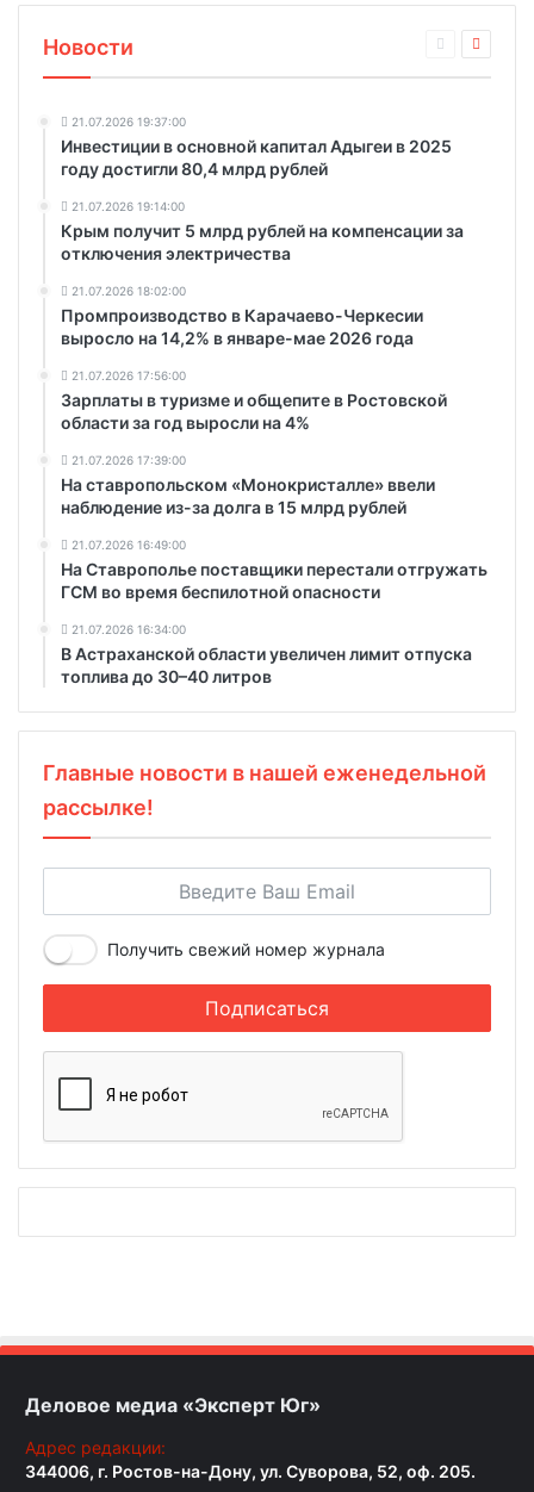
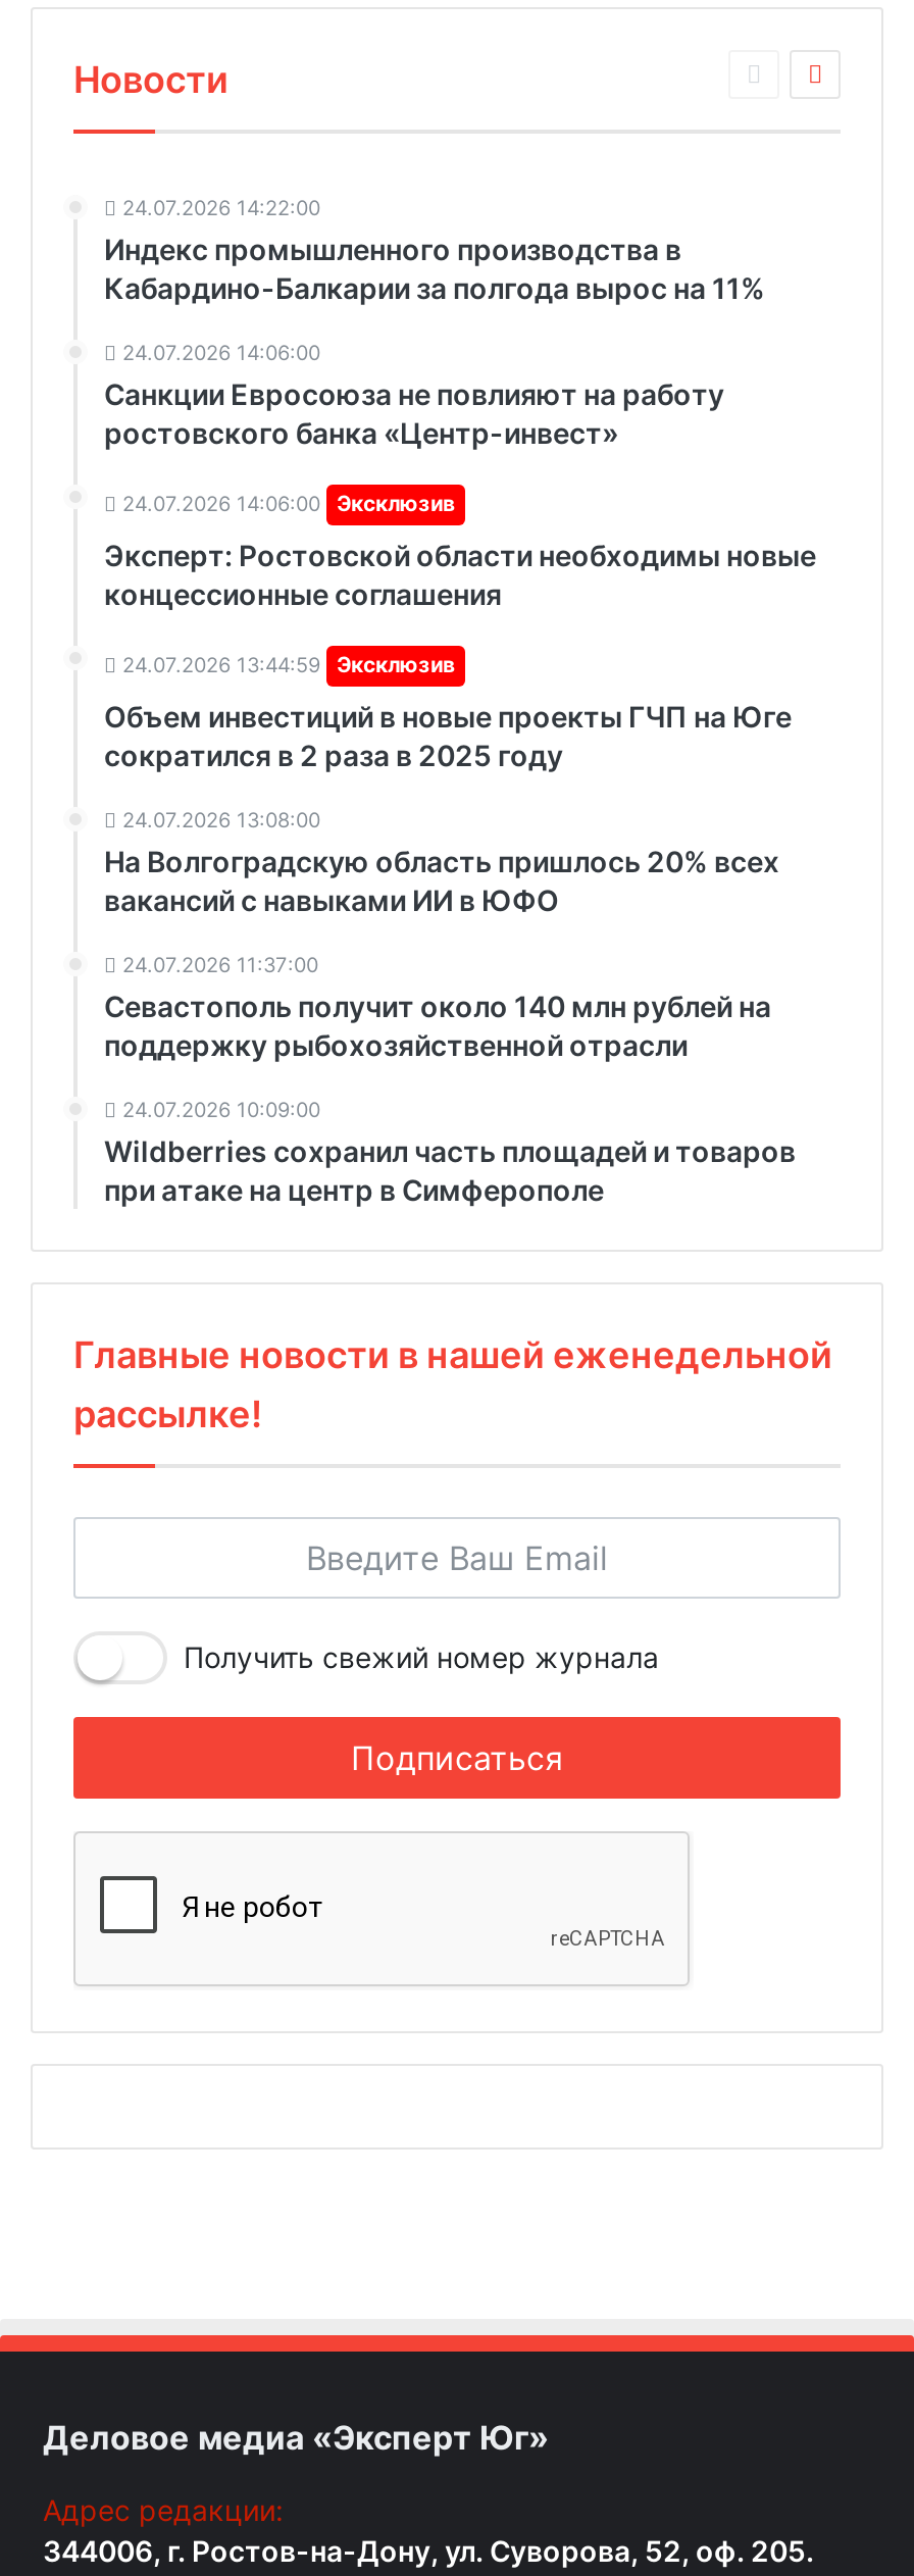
[61,114,488,686] 21.07.2026 19:37:00 | Инвестиции в основной капитал Адыгеи в 2025 | году достигли 80,4 млрд рублей | 21.07.2026 19:14:00 | Крым получит 5 млрд рублей на компенсации за | отключения электричества | 21.07.2026 18:02:00 | Промпроизводство в Карачаево-Черкесии | выросло на 14,2% в январе-мае 2026 года | 21.07.2026 17:56:00 | Зарплаты в туризме и общепите в Ростовской | области за год выросли на 4% | 21.07.2026 17:39:00 | На ставропольском «Монокристалле» ввели | наблюдение из-за долга в 15 млрд рублей | 21.07.2026 16:49:00 | На Ставрополье поставщики перестали отгружать | ГСМ во время беспилотной опасности | 21.07.2026 16:34:00 | В Астраханской области увеличен лимит отпуска | топлива до 30–40 литров -> [104,194,816,1206] 24.07.2026 14:22:00 | Индекс промышленного производства в | Кабардино-Балкарии за полгода вырос на 11% | 24.07.2026 14:06:00 | Санкции Евросоюза не повлияют на работу | ростовского банка «Центр-инвест» | 24.07.2026 14:06:00 | Эксклюзив | Эксперт: Ростовской области необходимы новые | концессионные соглашения | 24.07.2026 13:44:59 | Эксклюзив | Объем инвестиций в новые проекты ГЧП на Юге | сократился в 2 раза в 2025 году | 24.07.2026 13:08:00 | На Волгоградскую область пришлось 20% всех | вакансий с навыками ИИ в ЮФО | 24.07.2026 11:37:00 | Севастополь получит около 140 млн рублей на | поддержку рыбохозяйственной отрасли | 24.07.2026 10:09:00 | Wildberries сохранил часть площадей и товаров | при атаке на центр в Симферополе

